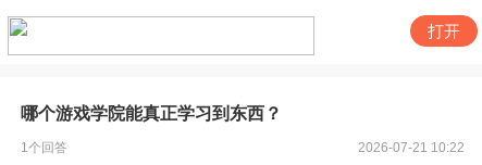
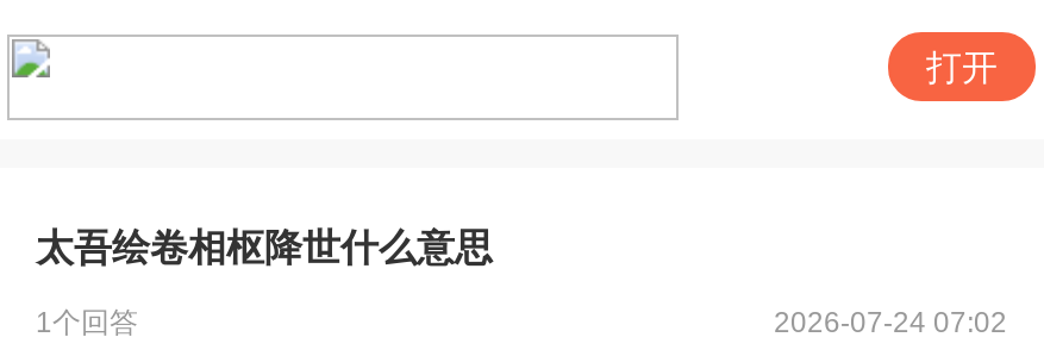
[21,104,282,123] 哪个游戏学院能真正学习到东西？ -> [36,227,493,268] 太吾绘卷相枢降世什么意思
[358,140,465,155] 2026-07-21 10:22 -> [774,306,1007,339] 2026-07-24 07:02

